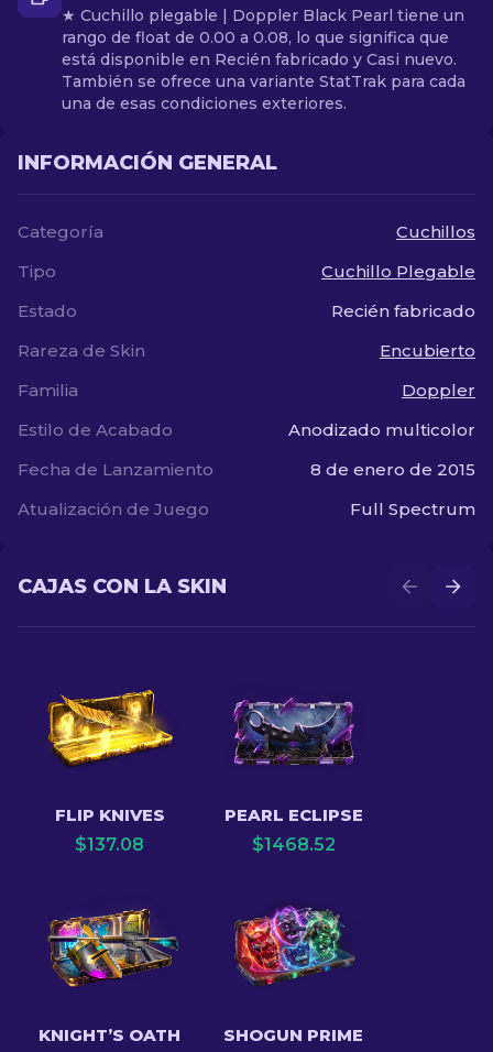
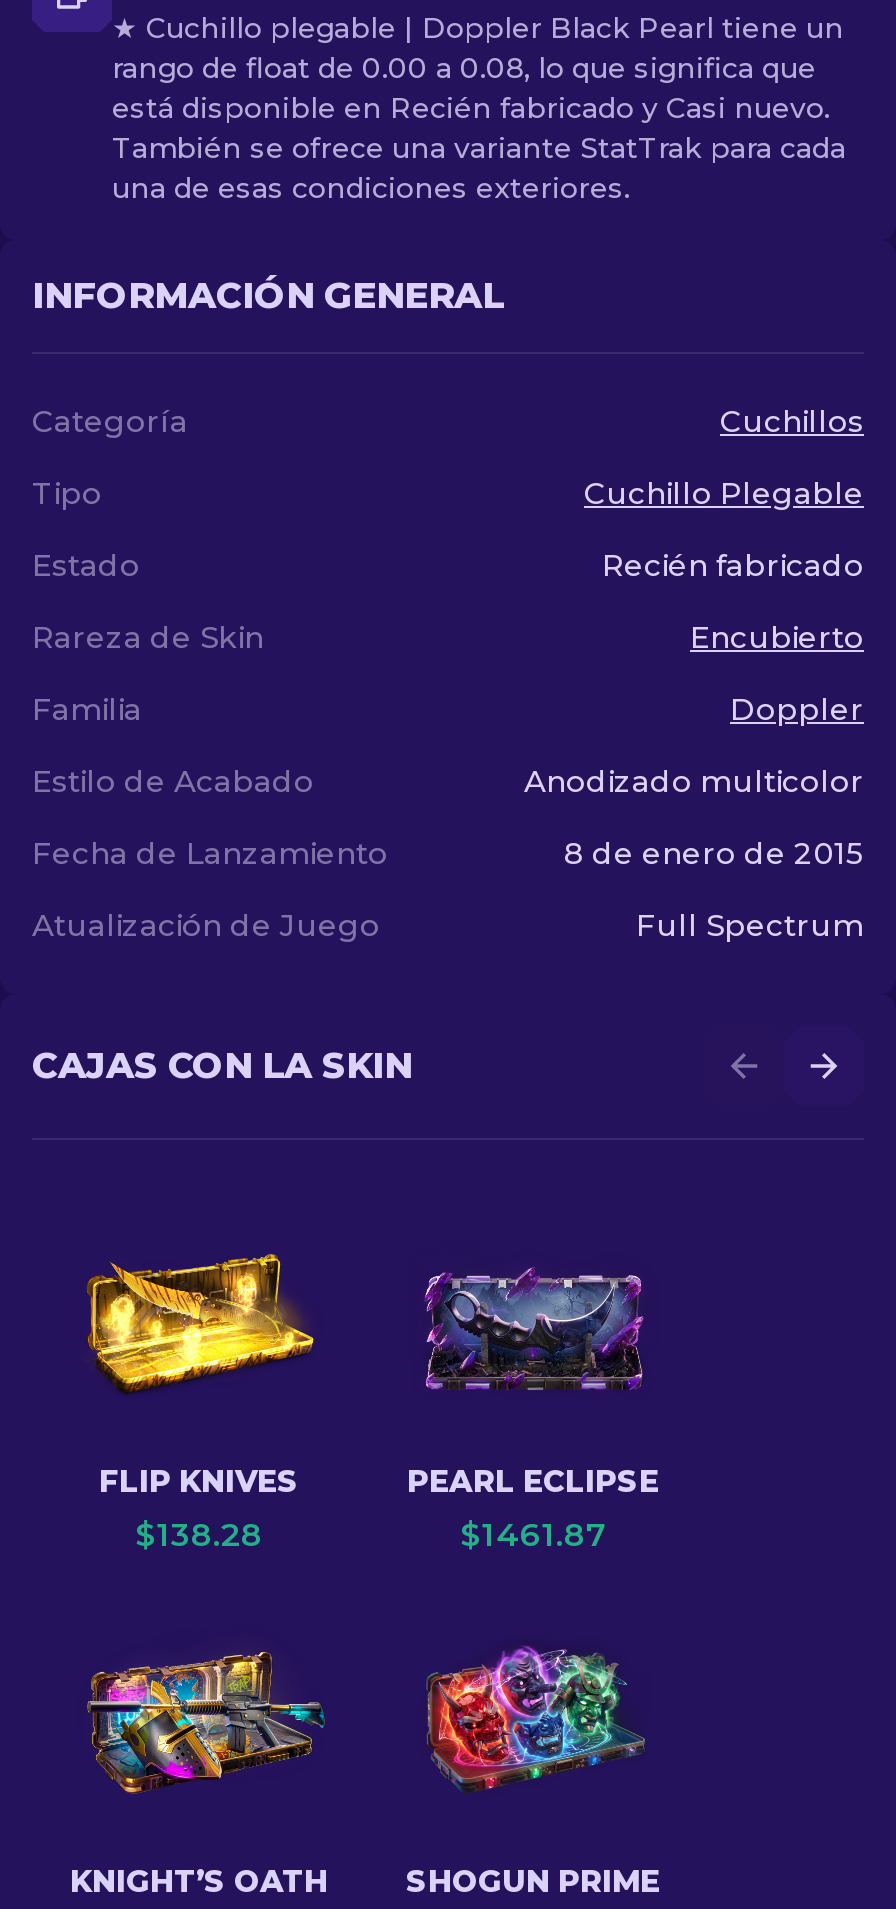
[75,834,144,855] $137.08 -> [135,1516,263,1554] $138.28
[251,834,335,855] $1468.52 -> [460,1516,606,1554] $1461.87

